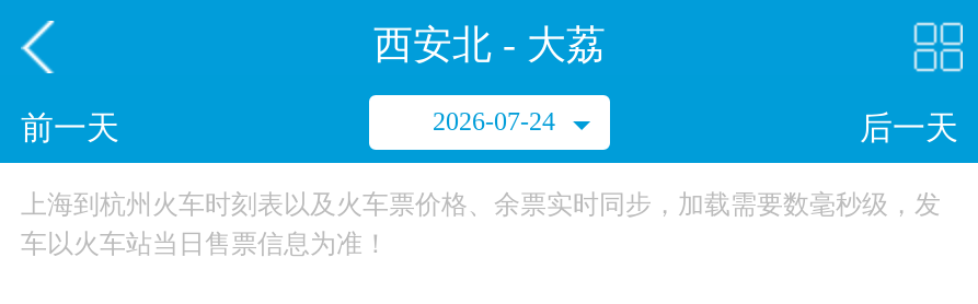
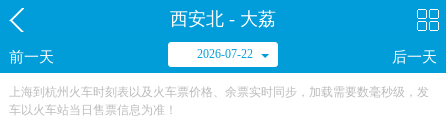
[433,106,562,137] 2026-07-24 -> [197,47,256,61] 2026-07-22

